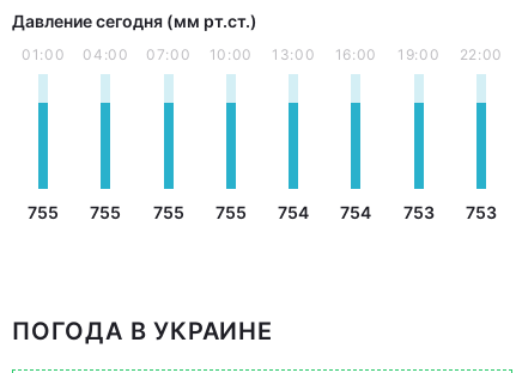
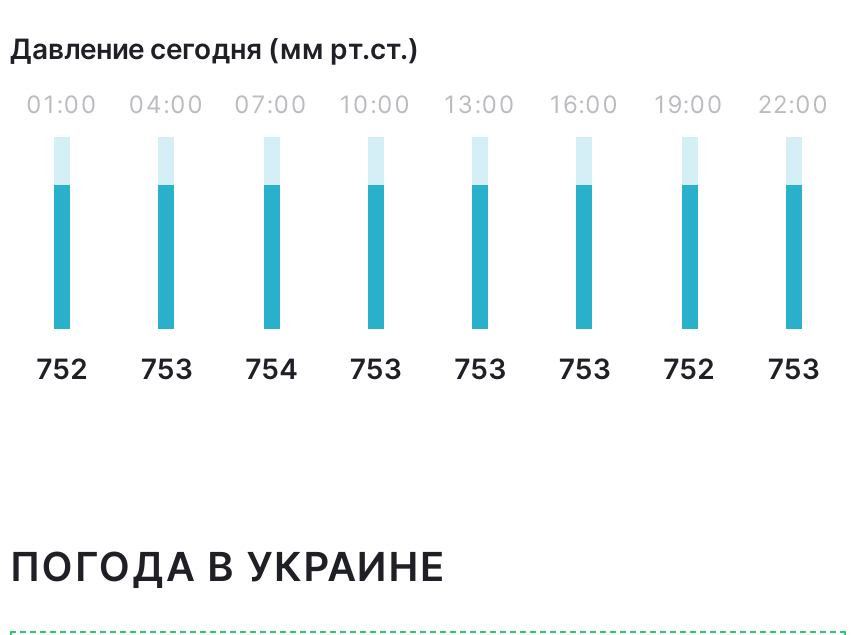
[28,202,59,222] 755 -> [36,351,88,385] 752
[90,202,121,222] 755 -> [141,351,193,385] 753
[153,202,184,222] 755 -> [245,351,297,385] 754
[215,202,247,222] 755 -> [350,351,402,385] 753
[278,202,309,222] 754 -> [454,351,506,385] 753
[340,202,372,222] 754 -> [559,351,611,385] 753
[403,202,434,222] 753 -> [663,351,715,385] 752

